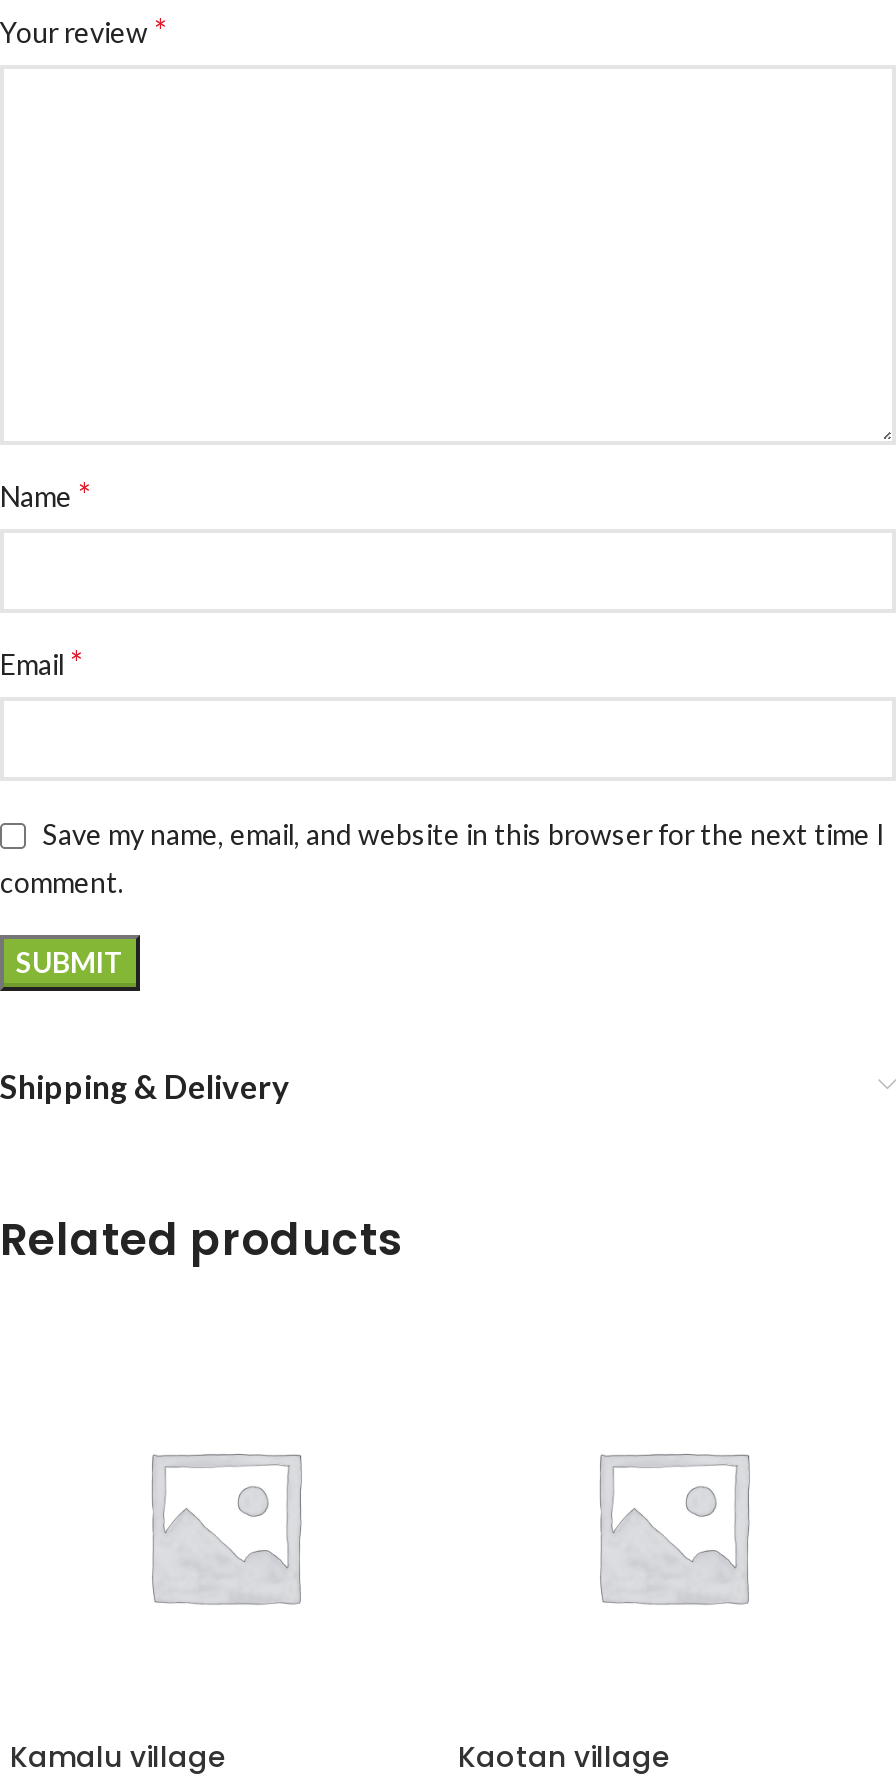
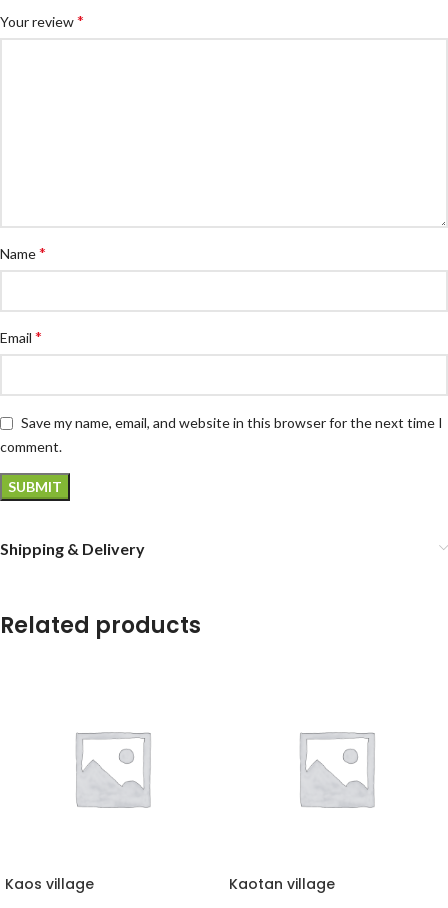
[10,1737,226,1777] Kamalu village -> [5,874,94,894] Kaos village

